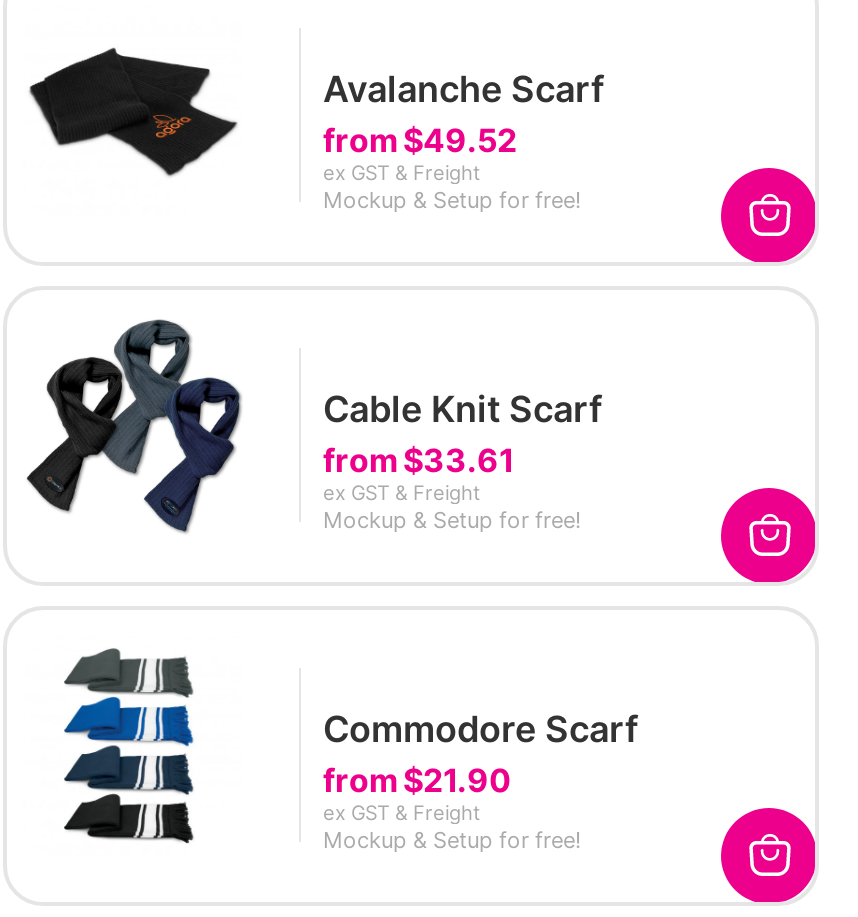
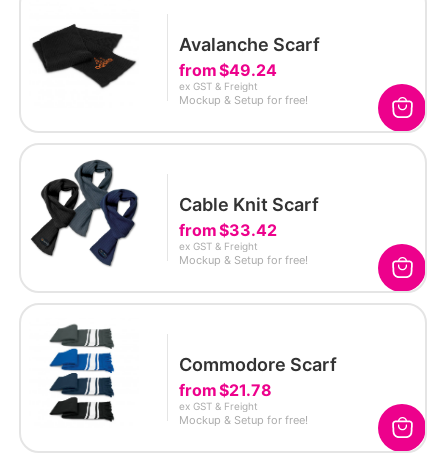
[323,120,517,160] from $49.52 -> [179,60,277,80] from $49.24
[323,440,515,480] from $33.61 -> [179,220,277,240] from $33.42
[323,760,511,800] from $21.90 -> [179,380,272,400] from $21.78

